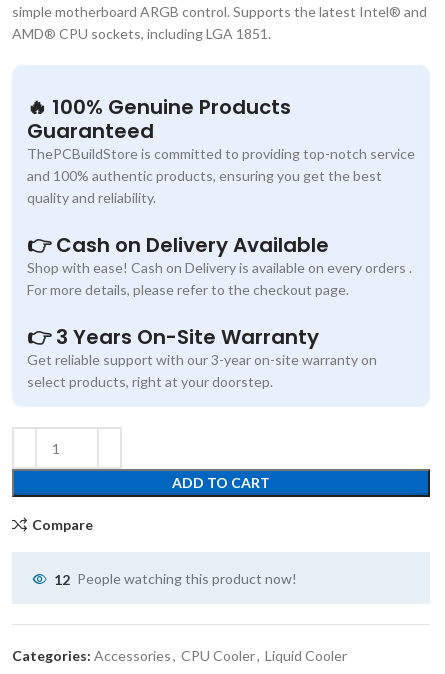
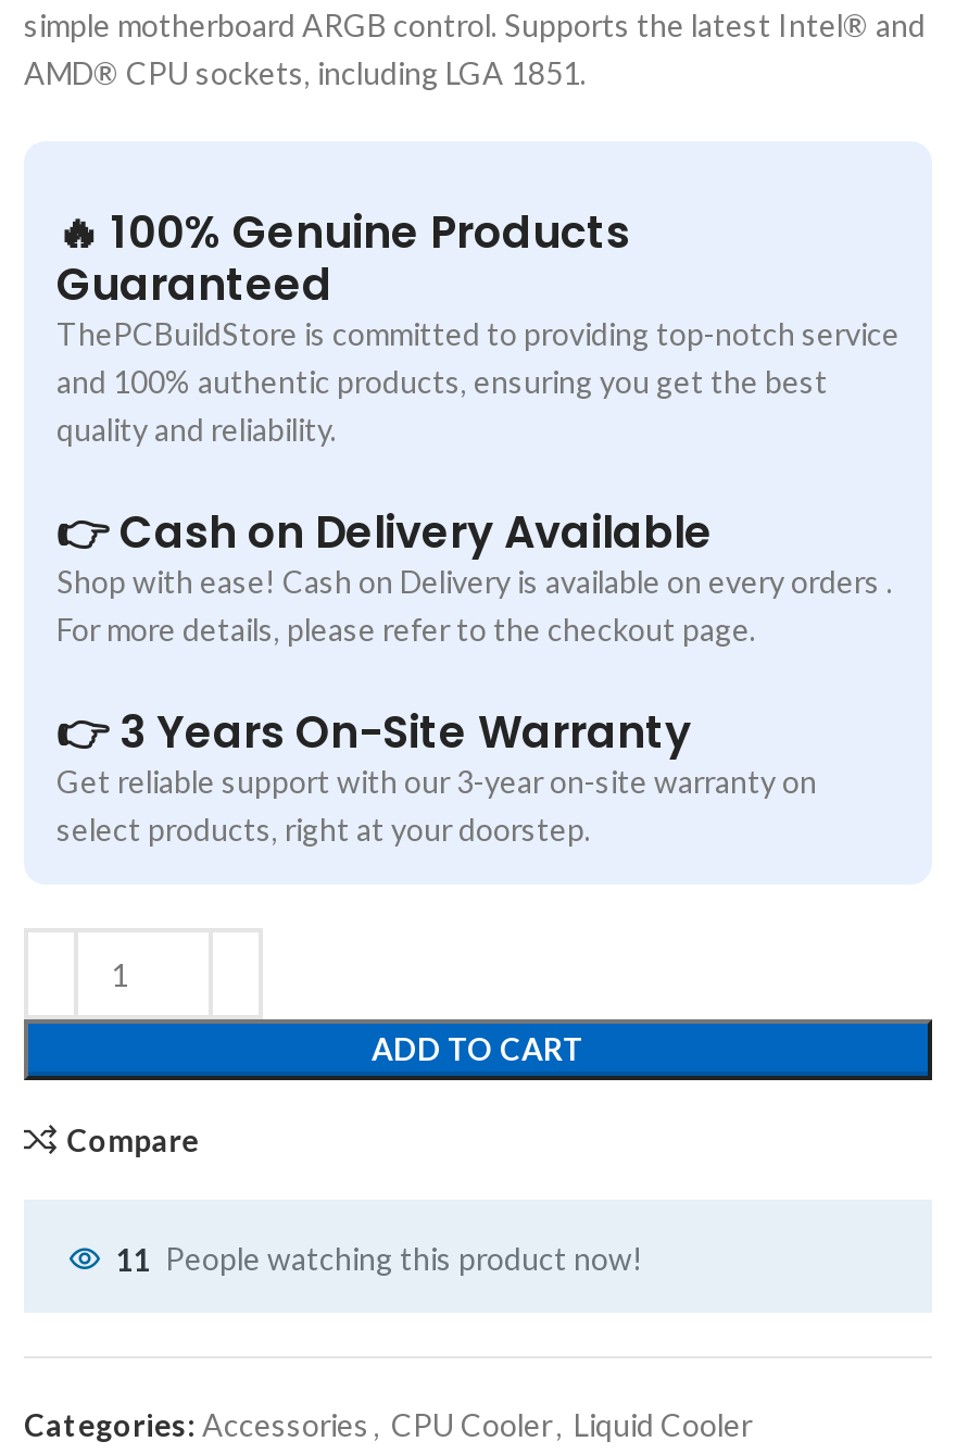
[54,571,297,588] 12 People watching this product now! -> [115,1240,643,1277] 11 People watching this product now!

